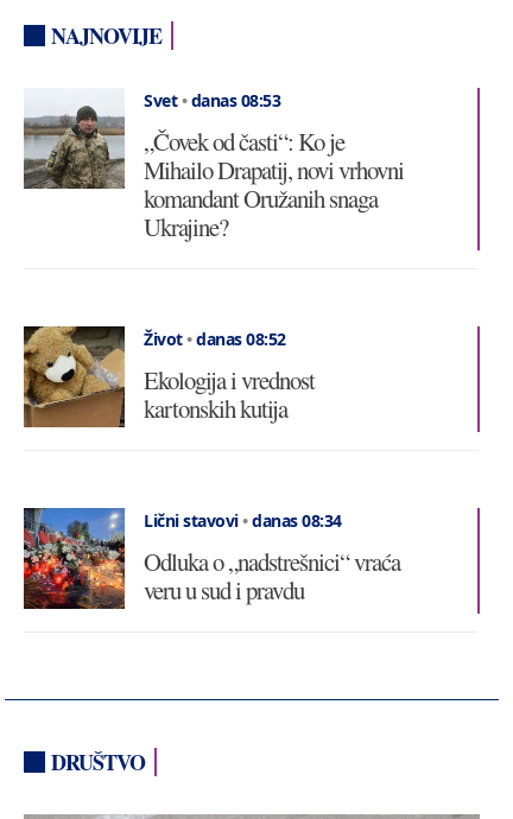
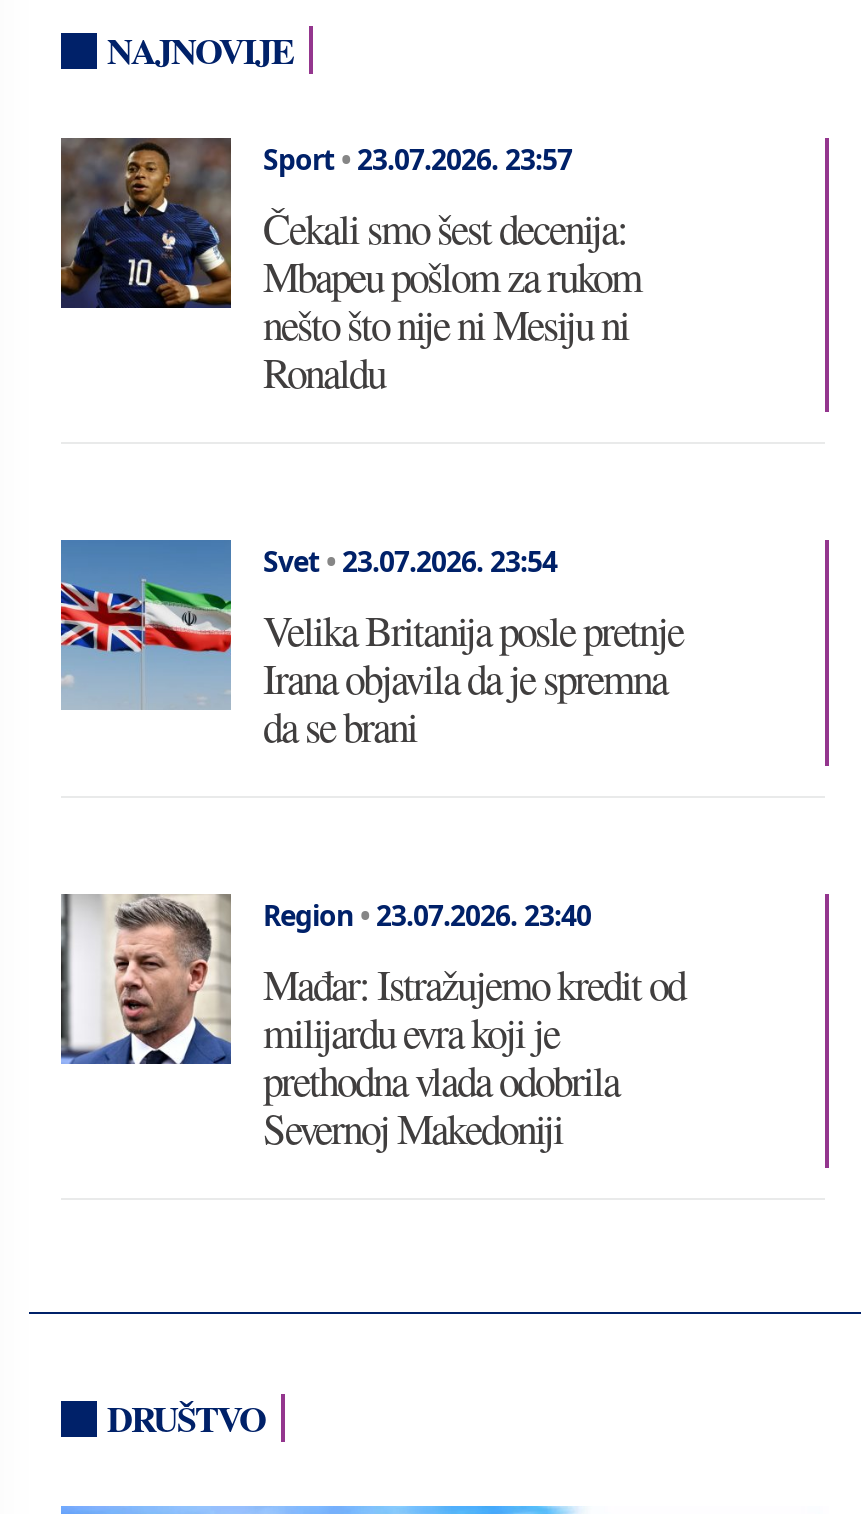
[24,88,404,243] [image] | Svet • danas 08:53 | „Čovek od časti“: Ko je | Mihailo Drapatij, novi vrhovni | komandant Oružanih snaga | Ukrajine? -> [59,136,641,400] [image] | Sport • 23.07.2026. 23:57 | Čekali smo šest decenija: | Mbapeu pošlom za rukom | nešto što nije ni Mesiju ni | Ronaldu
[23,325,315,428] [image] | Život • danas 08:52 | Ekologija i vrednost | kartonskih kutija -> [59,538,683,754] [image] | Svet • 23.07.2026. 23:54 | Velika Britanija posle pretnje | Irana objavila da je spremna | da se brani
[23,507,400,610] [image] | Lični stavovi • danas 08:34 | Odluka o „nadstrešnici“ vraća | veru u sud i pravdu -> [59,892,685,1156] [image] | Region • 23.07.2026. 23:40 | Mađar: Istražujemo kredit od | milijardu evra koji je | prethodna vlada odobrila | Severnoj Makedoniji

